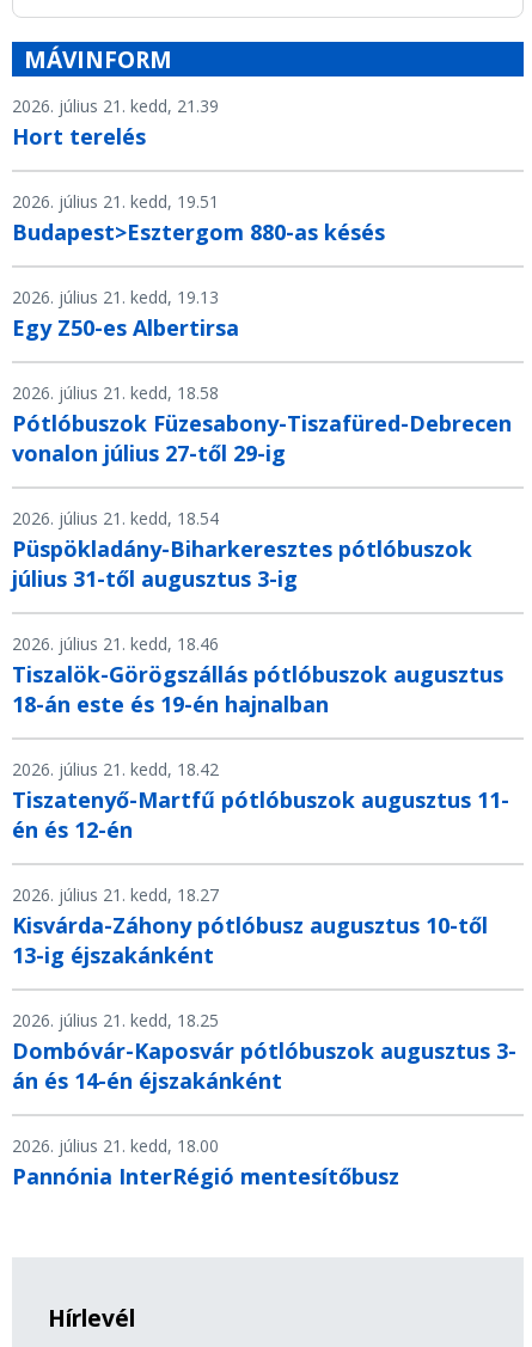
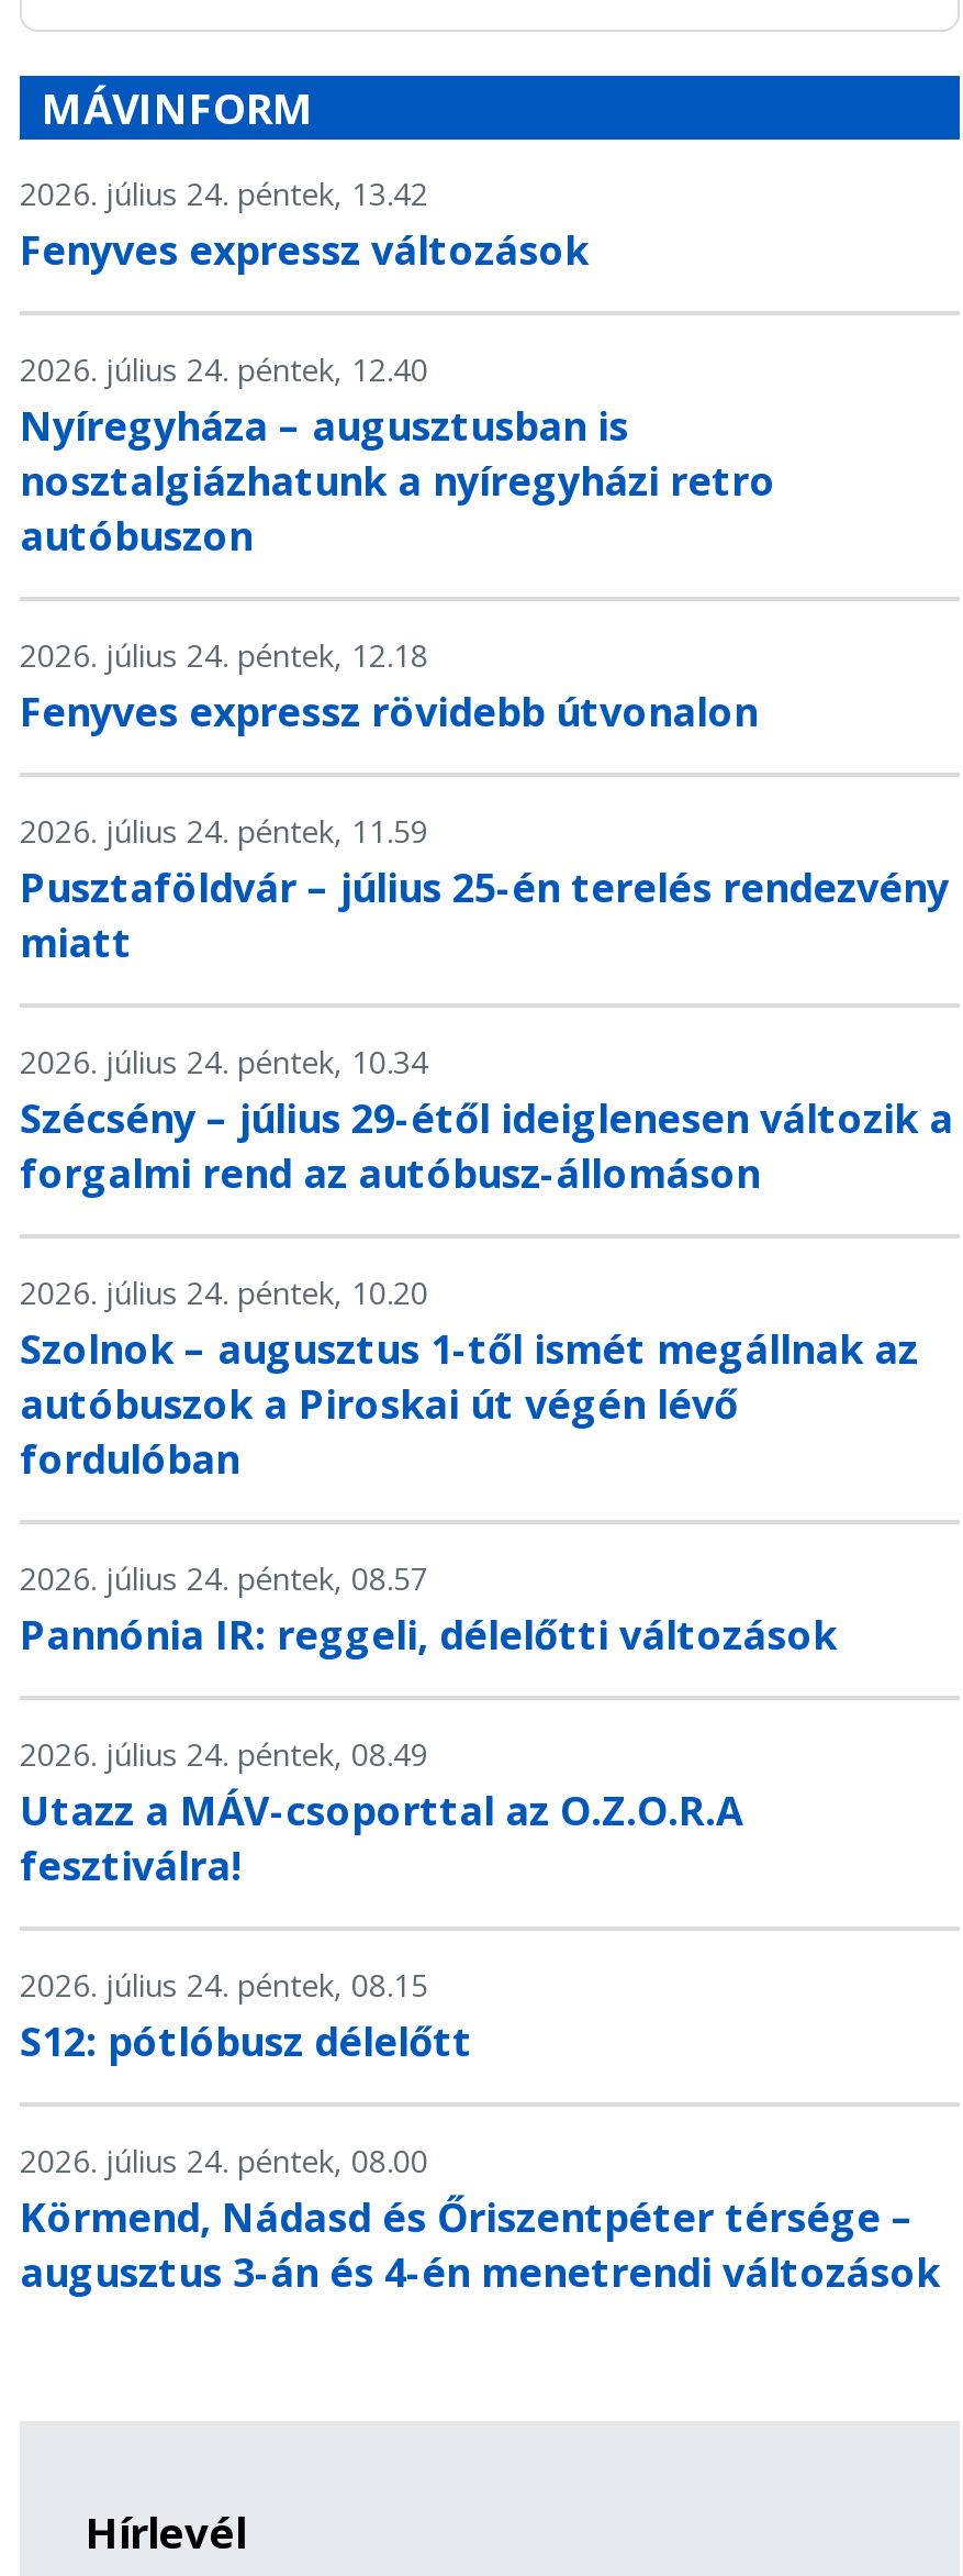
[12,94,219,150] 2026. július 21. kedd, 21.39 | Hort terelés -> [20,172,589,275] 2026. július 24. péntek, 13.42 | Fenyves expressz változások
[12,190,385,246] 2026. július 21. kedd, 19.51 | Budapest>Esztergom 880-as késés -> [20,348,775,561] 2026. július 24. péntek, 12.40 | Nyíregyháza – augusztusban is | nosztalgiázhatunk a nyíregyházi retro | autóbuszon
[12,285,239,341] 2026. július 21. kedd, 19.13 | Egy Z50-es Albertirsa -> [20,633,758,737] 2026. július 24. péntek, 12.18 | Fenyves expressz rövidebb útvonalon
[12,381,512,467] 2026. július 21. kedd, 18.58 | Pótlóbuszok Füzesabony-Tiszafüred-Debrecen | vonalon július 27-től 29-ig -> [20,809,949,968] 2026. július 24. péntek, 11.59 | Pusztaföldvár – július 25-én terelés rendezvény | miatt
[12,506,472,592] 2026. július 21. kedd, 18.54 | Püspökladány-Biharkeresztes pótlóbuszok | július 31-től augusztus 3-ig -> [20,1040,953,1198] 2026. július 24. péntek, 10.34 | Szécsény – július 29-étől ideiglenesen változik a | forgalmi rend az autóbusz-állomáson
[12,632,503,718] 2026. július 21. kedd, 18.46 | Tiszalök-Görögszállás pótlóbuszok augusztus | 18-án este és 19-én hajnalban -> [20,1271,918,1484] 2026. július 24. péntek, 10.20 | Szolnok – augusztus 1-től ismét megállnak az | autóbuszok a Piroskai út végén lévő | fordulóban
[12,757,509,843] 2026. július 21. kedd, 18.42 | Tiszatenyő-Martfű pótlóbuszok augusztus 11- | én és 12-én -> [20,1557,837,1660] 2026. július 24. péntek, 08.57 | Pannónia IR: reggeli, délelőtti változások
[12,883,488,969] 2026. július 21. kedd, 18.27 | Kisvárda-Záhony pótlóbusz augusztus 10-től | 13-ig éjszakánként -> [20,1732,742,1891] 2026. július 24. péntek, 08.49 | Utazz a MÁV-csoporttal az O.Z.O.R.A | fesztiválra!
[12,1008,516,1094] 2026. július 21. kedd, 18.25 | Dombóvár-Kaposvár pótlóbuszok augusztus 3- | án és 14-én éjszakánként -> [20,1963,472,2067] 2026. július 24. péntek, 08.15 | S12: pótlóbusz délelőtt
[12,1134,399,1190] 2026. július 21. kedd, 18.00 | Pannónia InterRégió mentesítőbusz -> [20,2139,940,2297] 2026. július 24. péntek, 08.00 | Körmend, Nádasd és Őriszentpéter térsége – | augusztus 3-án és 4-én menetrendi változások

